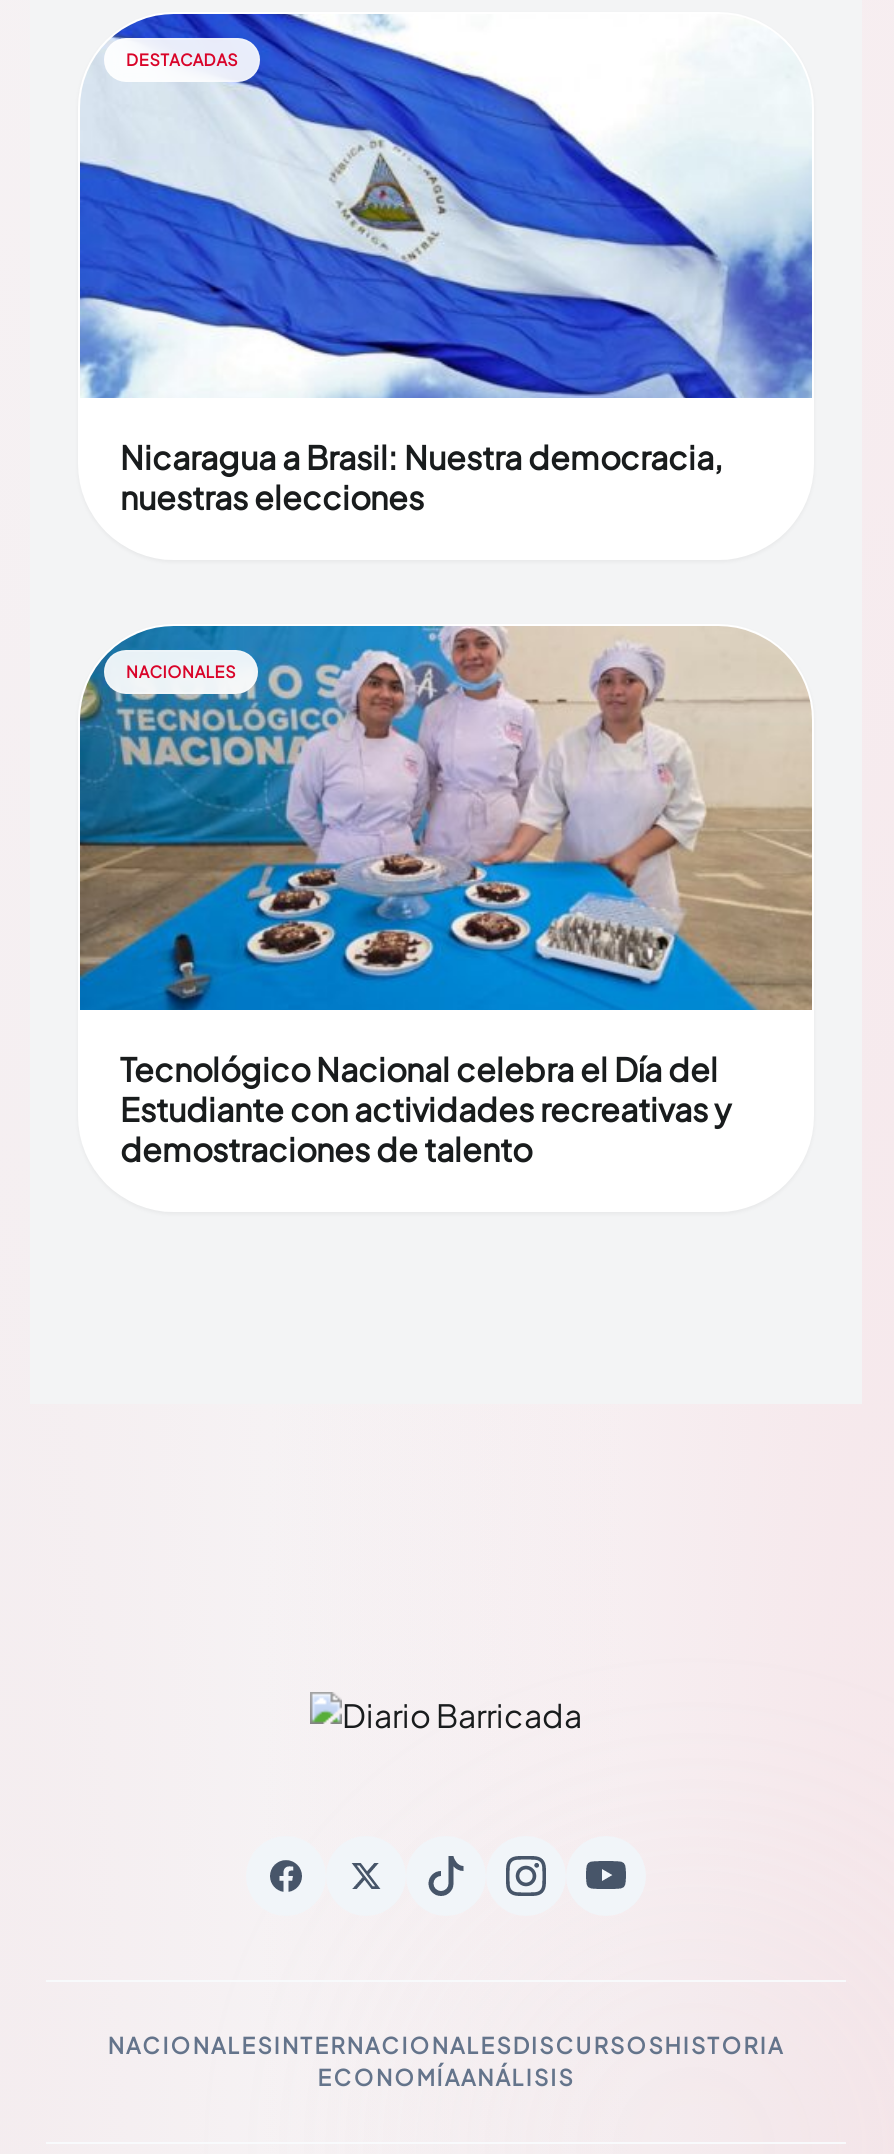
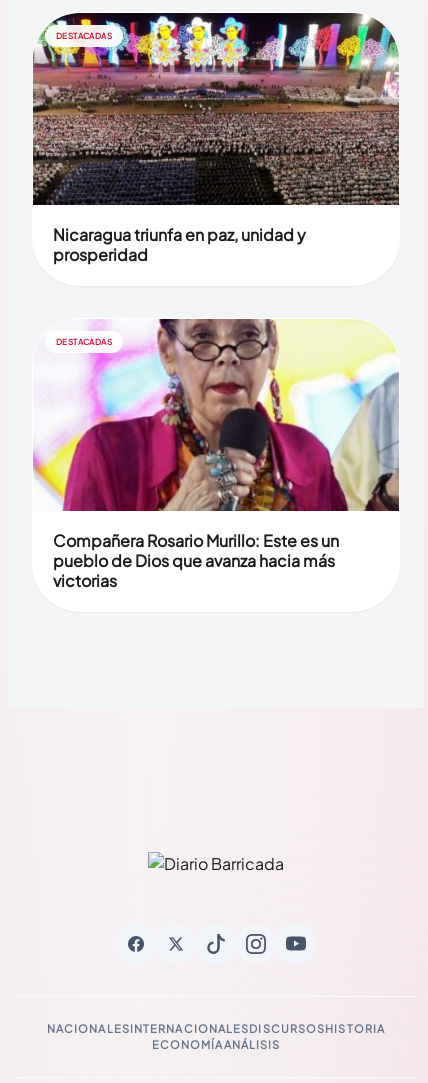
[78,12,814,518] [image] | Nicaragua a Brasil: Nuestra democracia, | nuestras elecciones -> [32,12,400,265] [image] | Nicaragua triunfa en paz, unidad y | prosperidad
[78,624,812,1012] [image] | NACIONALES -> [33,318,400,512] [image] | DESTACADAS
[120,1048,732,1170] Tecnológico Nacional celebra el Día del | Estudiante con actividades recreativas y | demostraciones de talento -> [53,530,339,591] Compañera Rosario Murillo: Este es un | pueblo de Dios que avanza hacia más | victorias

